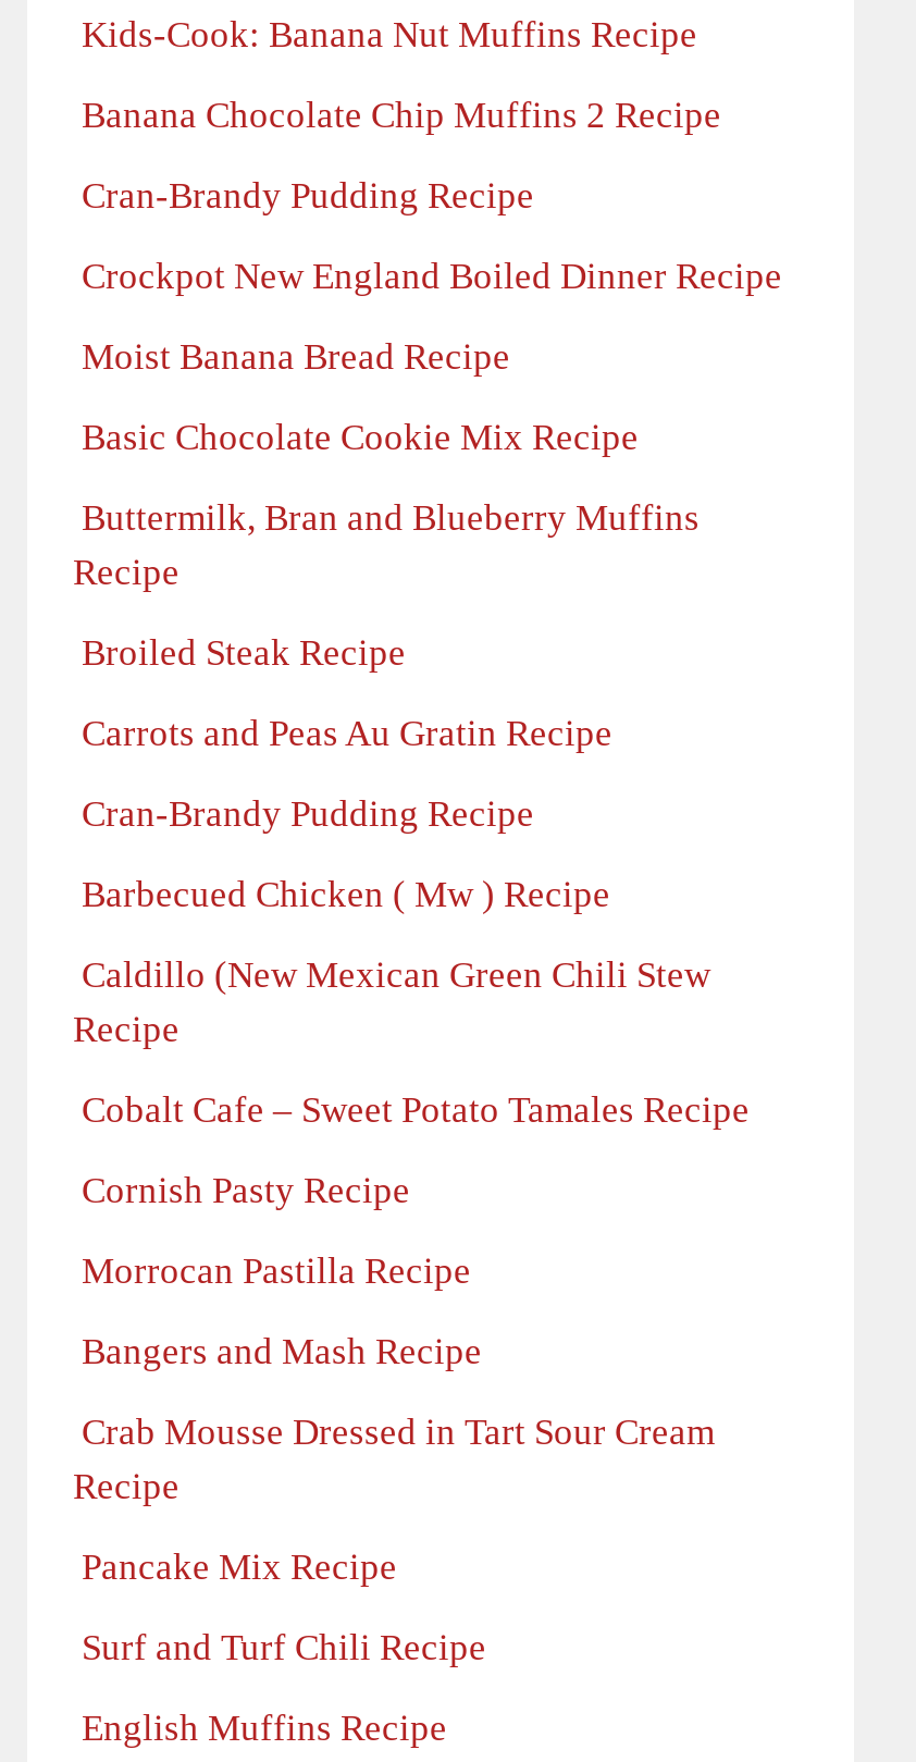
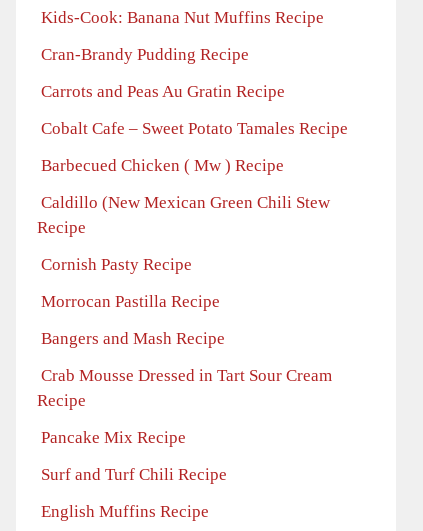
[82,96,721,137] Banana Chocolate Chip Muffins 2 Recipe -> none
[73,257,782,675] Crockpot New England Boiled Dinner Recipe | Moist Banana Bread Recipe | Basic Chocolate Cookie Mix Recipe | Buttermilk, Bran and Blueberry Muffins | Recipe | Broiled Steak Recipe -> none
[82,794,534,836] Cran-Brandy Pudding Recipe -> none
moved [82,1090,750,1132] -> [41,119,348,138]: Cobalt Cafe – Sweet Potato Tamales Recipe

